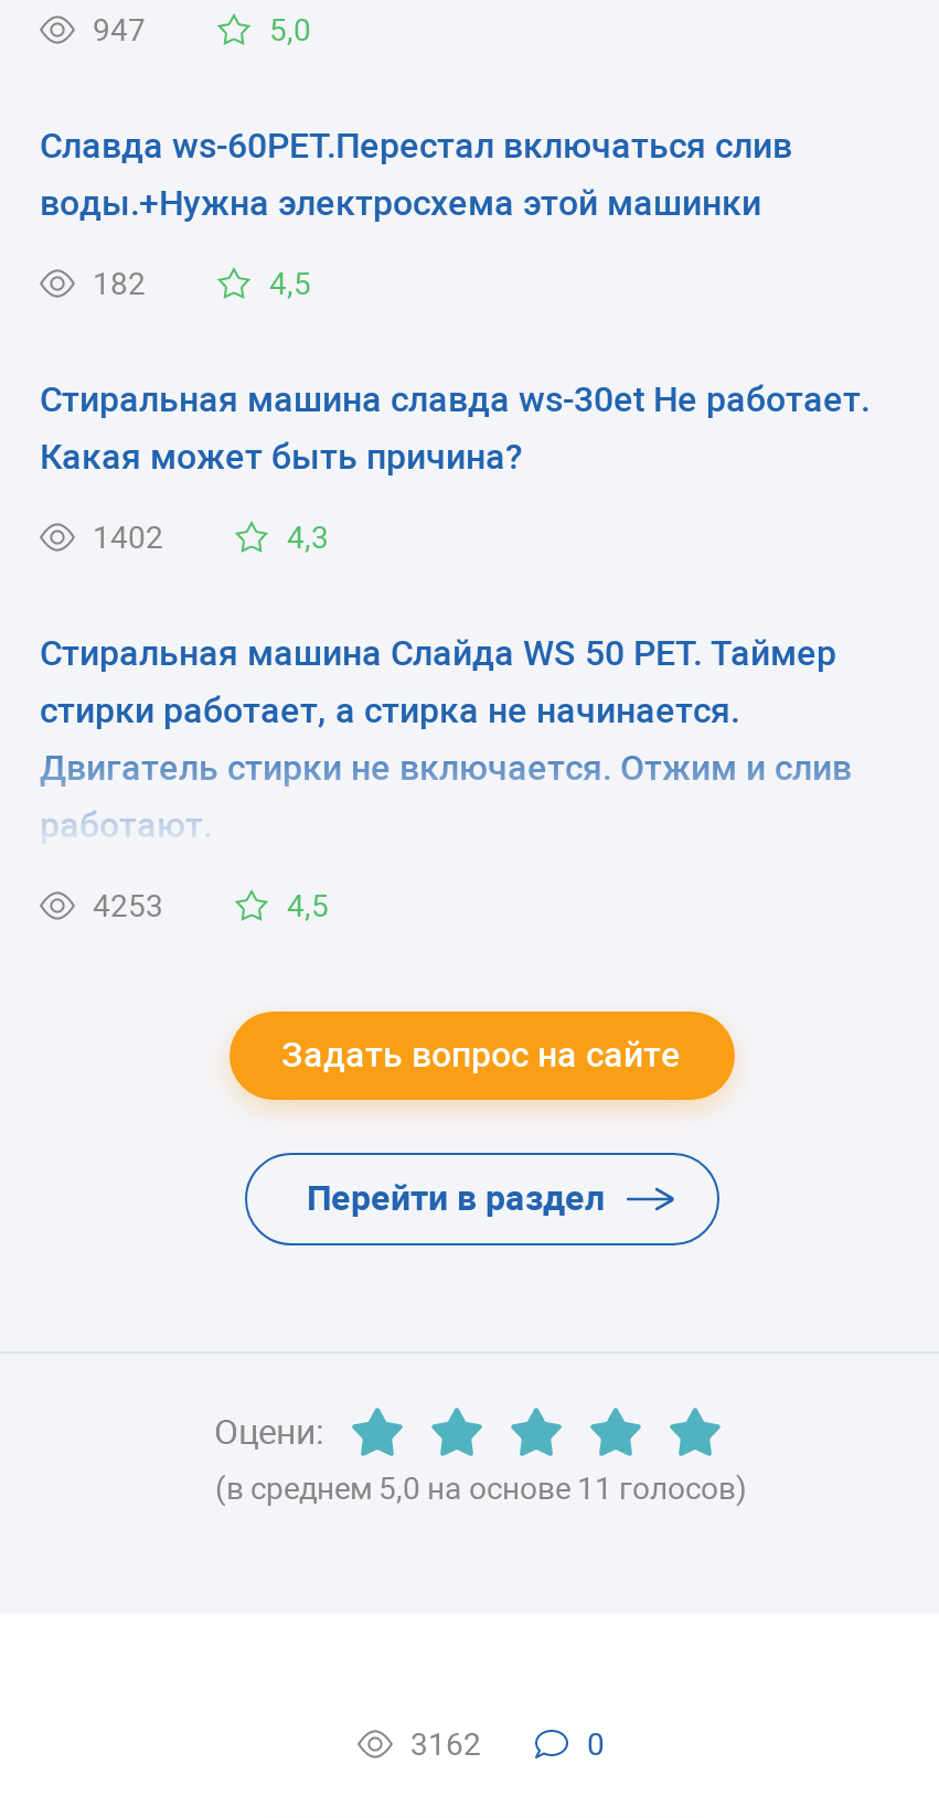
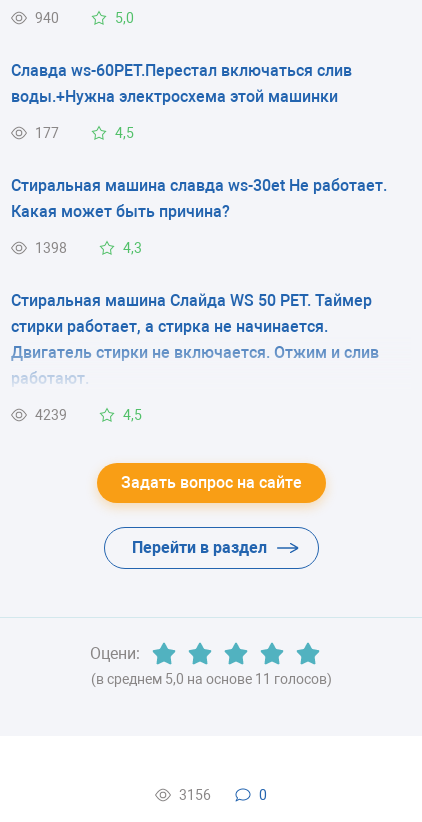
[93,11,146,47] 947 -> [35,10,59,26] 940
[93,265,146,300] 182 -> [35,125,59,141] 177
[93,519,163,554] 1402 -> [35,240,67,256] 1398
[93,887,163,922] 4253 -> [35,407,67,423] 4239
[410,1726,481,1761] 3162 -> [179,787,211,803] 3156

